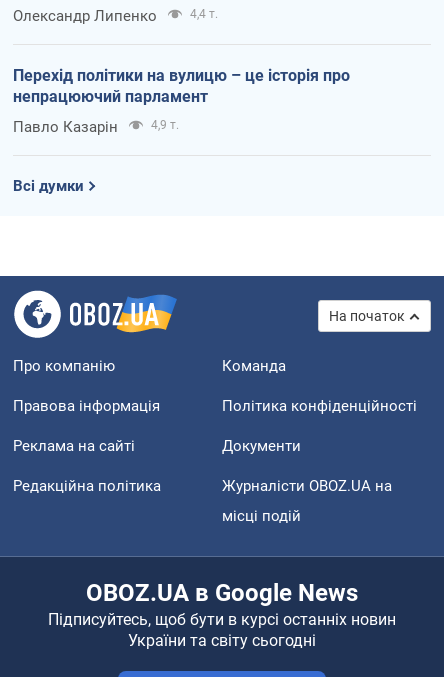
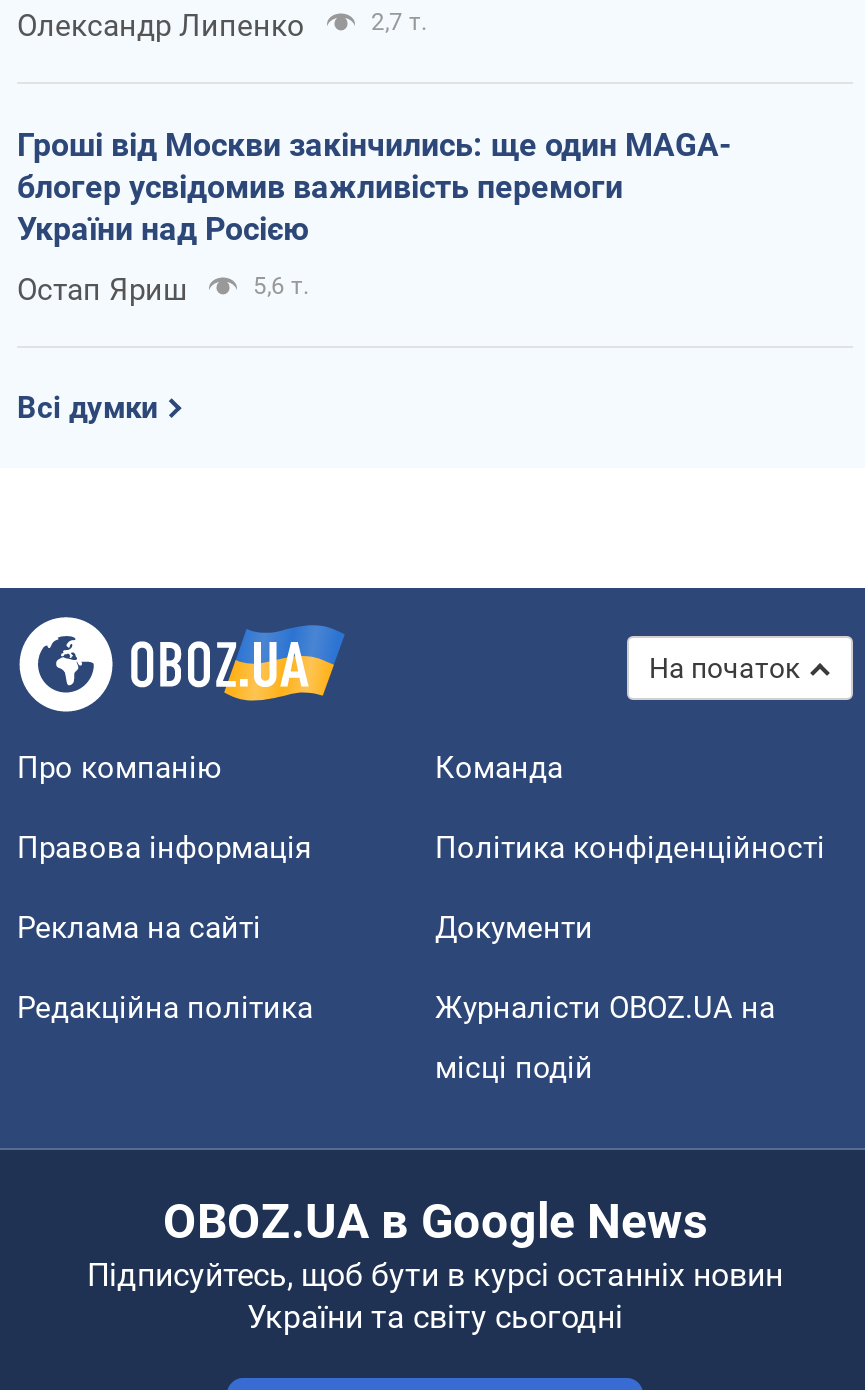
[190,7,218,21] 4,4 т. -> [371,9,427,37] 2,7 т.
[13,66,350,106] Перехід політики на вулицю – це історія про | непрацюючий парламент -> [17,127,731,249] Гроші від Москви закінчились: ще один MAGA- | блогер усвідомив важливість перемоги | України над Росією
[13,118,179,136] Павло Казарін | 4,9 т. -> [17,273,309,309] Остап Яриш | 5,6 т.

